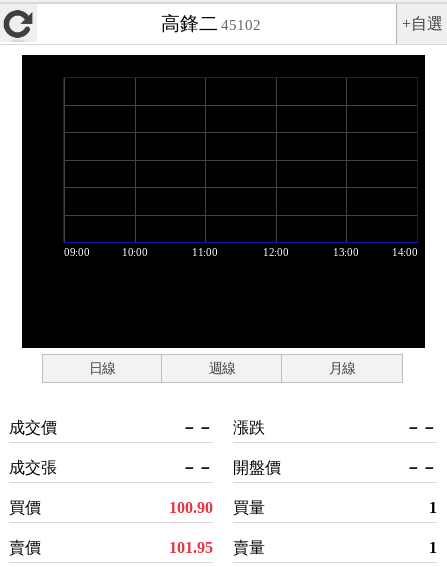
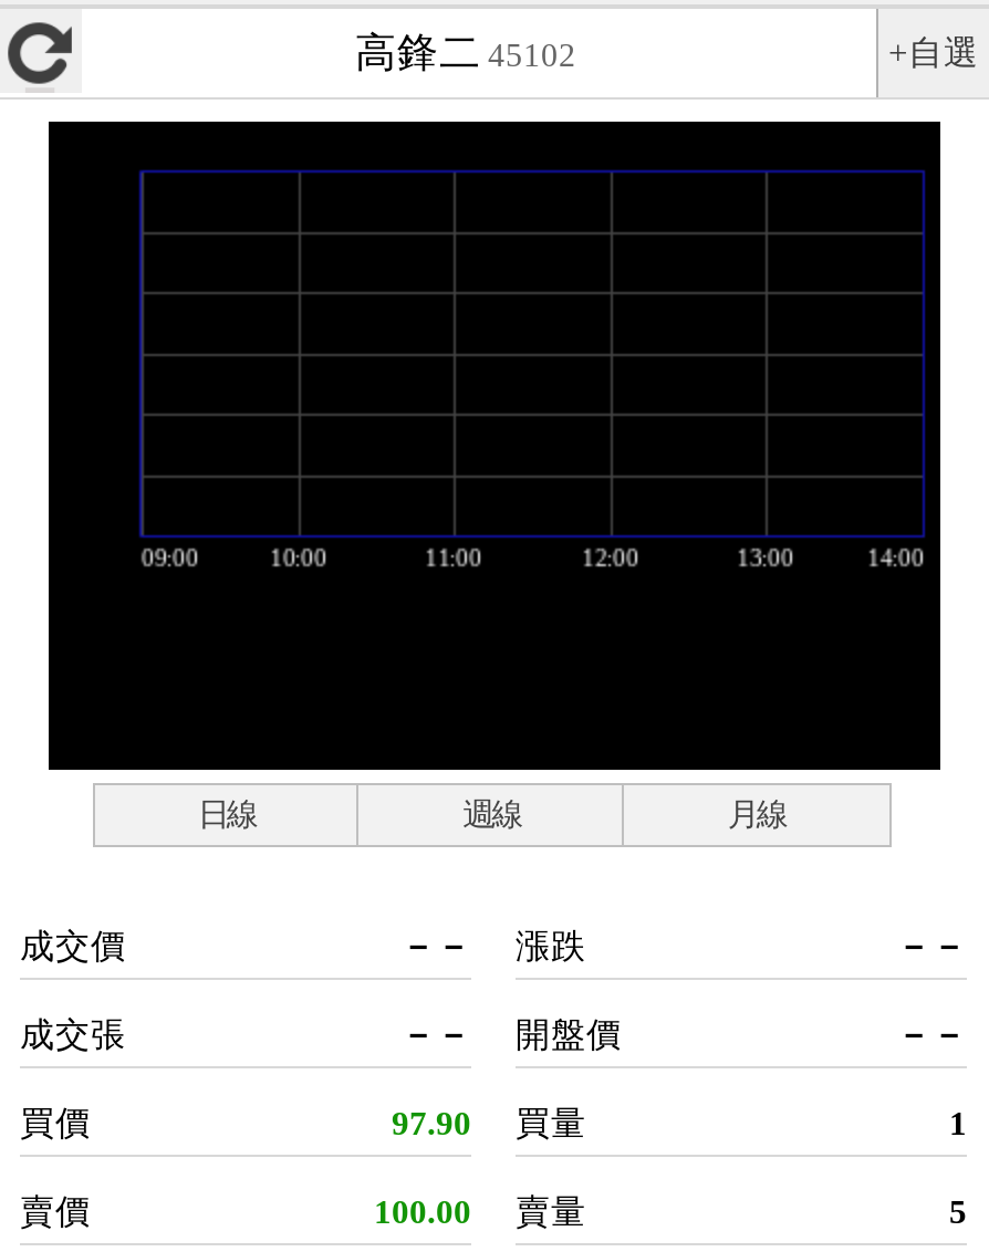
[169,499,265,516] 100.90 買量 -> [392,1104,586,1141] 97.90 買量
[169,539,213,556] 101.95 -> [374,1192,471,1230] 100.00
[429,539,437,556] 1 -> [949,1192,967,1230] 5

